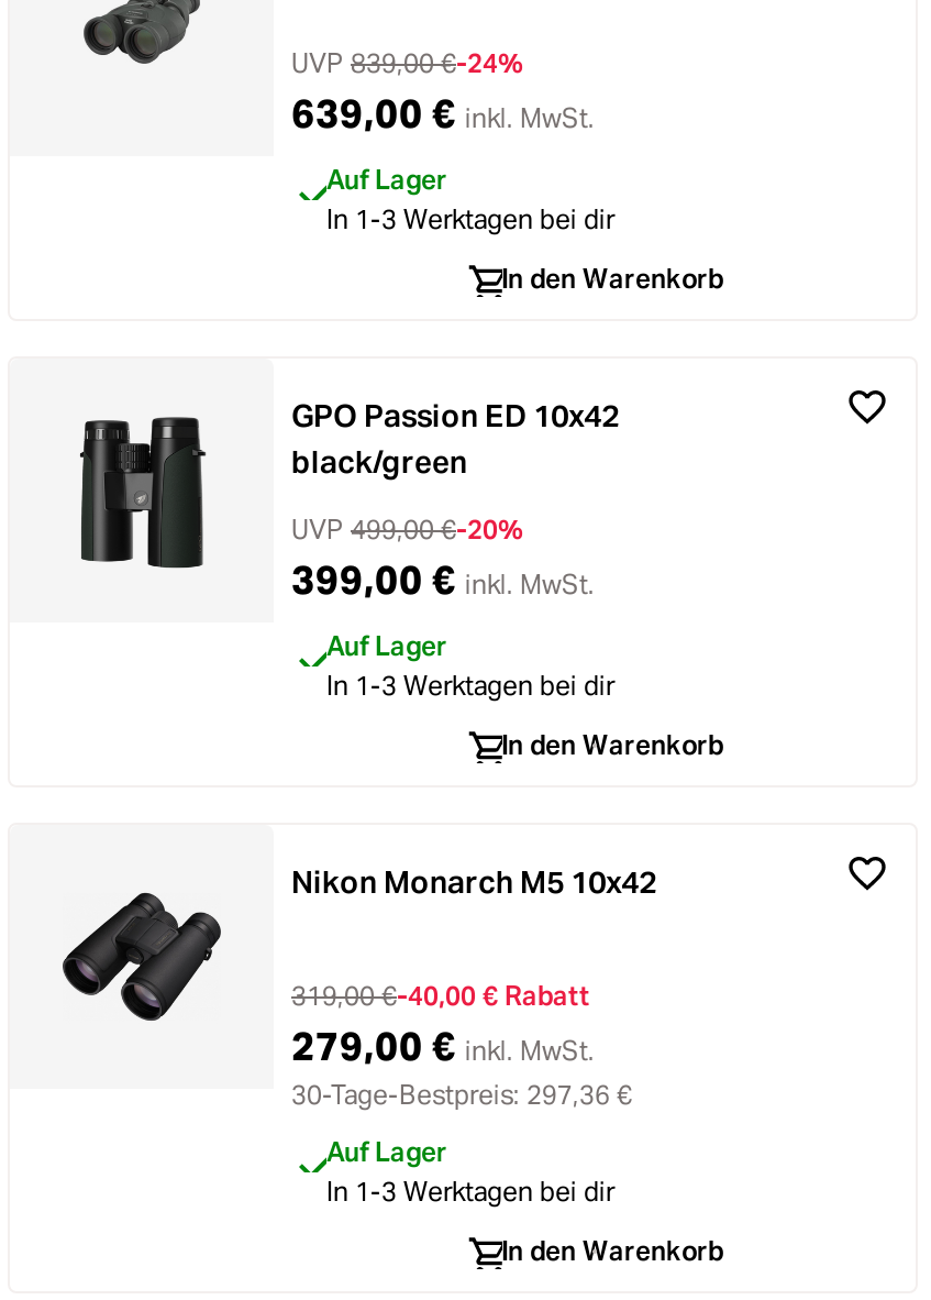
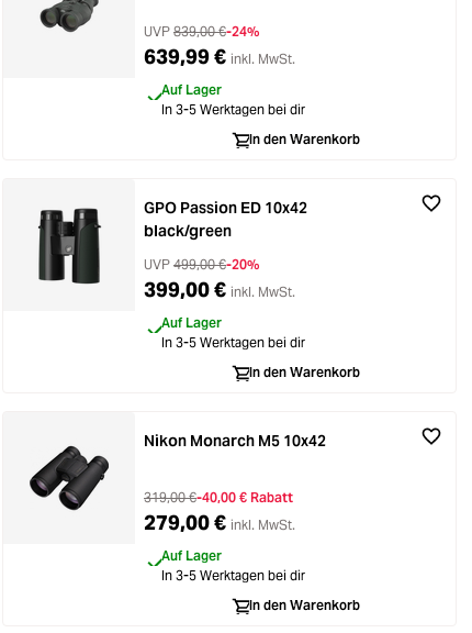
[291,88,595,139] 639,00 € inkl. MwSt. -> [144,44,295,69] 639,99 € inkl. MwSt.
[326,202,614,235] In 1-3 Werktagen bei dir -> [161,101,305,118] In 3-5 Werktagen bei dir
[326,669,614,702] In 1-3 Werktagen bei dir -> [161,334,305,351] In 3-5 Werktagen bei dir
[291,1078,632,1111] 30-Tage-Bestpreis: 297,36 € -> none
[326,1175,614,1208] In 1-3 Werktagen bei dir -> [161,567,305,584] In 3-5 Werktagen bei dir

